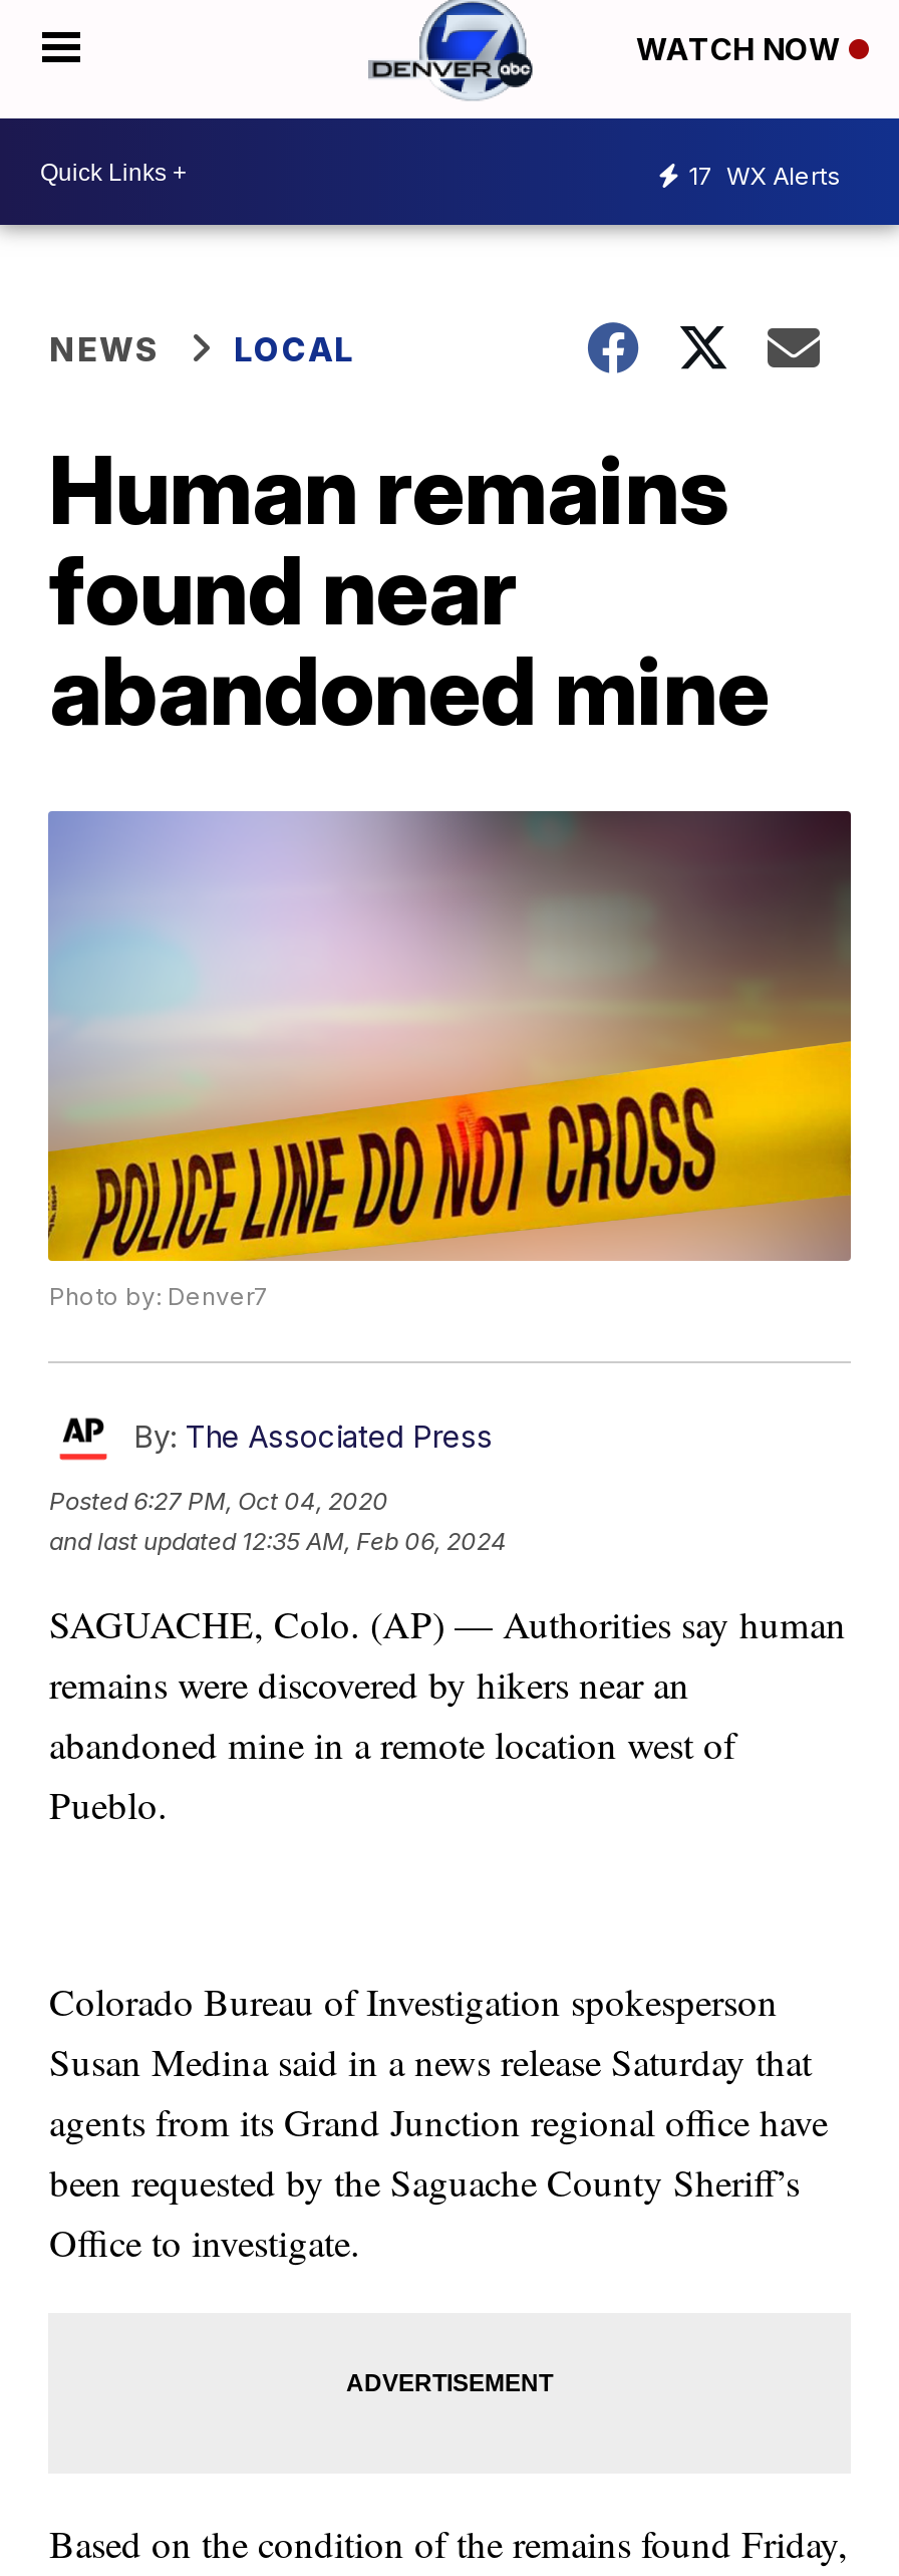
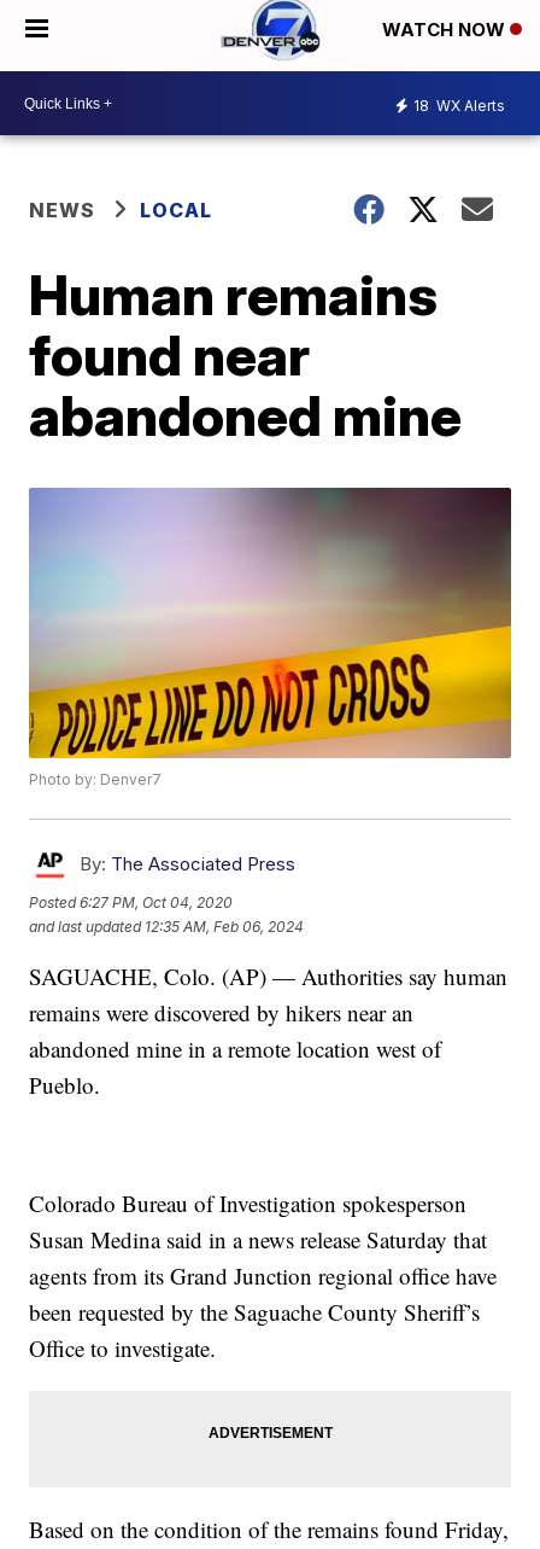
[688,160,841,190] 17 WX Alerts -> [413,96,505,114] 18 WX Alerts

